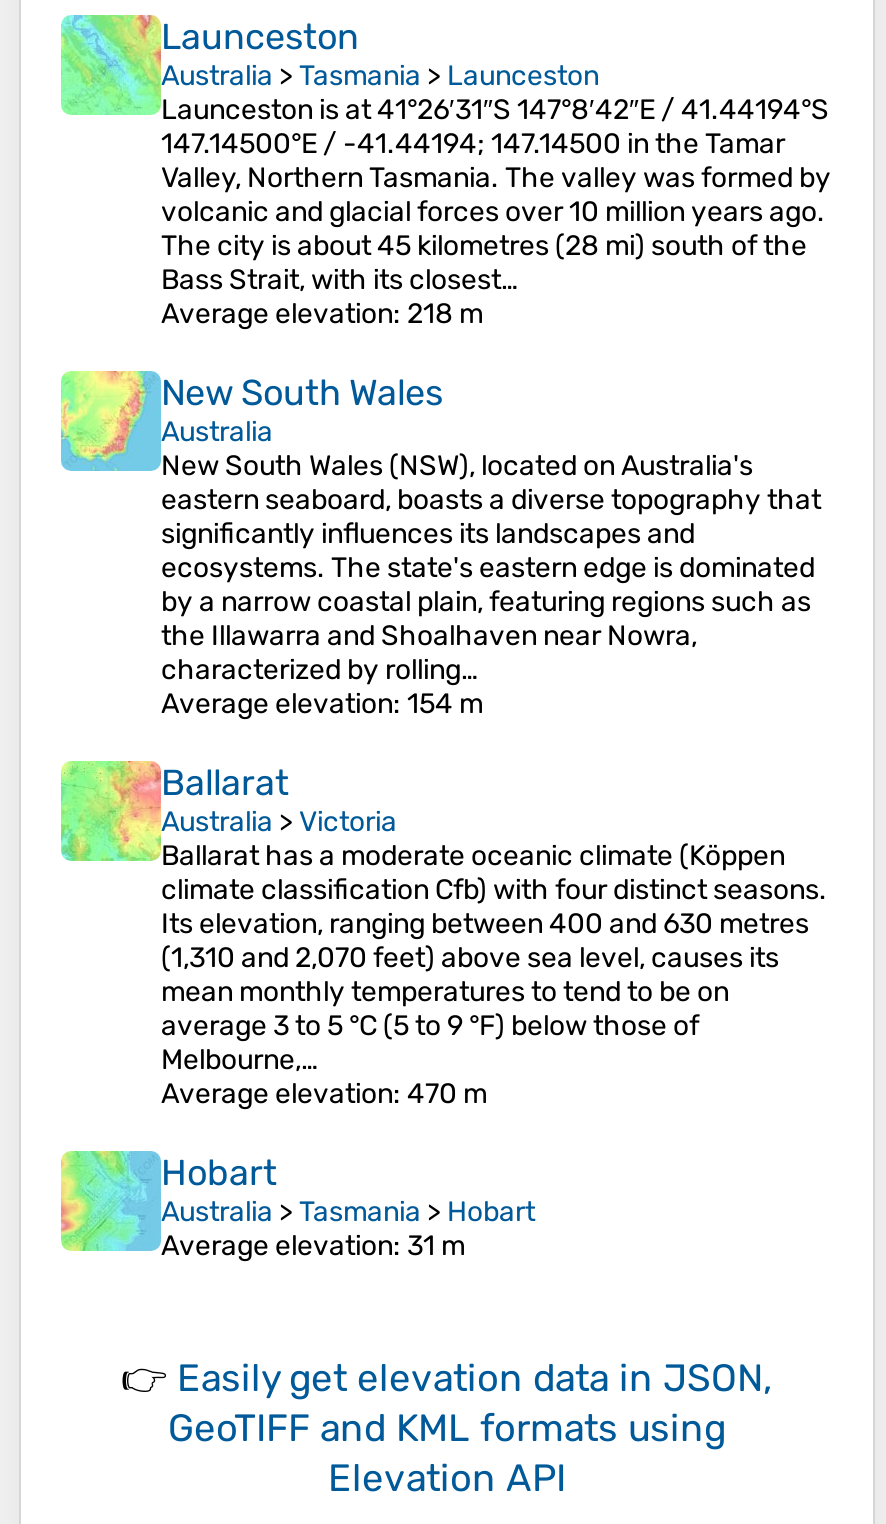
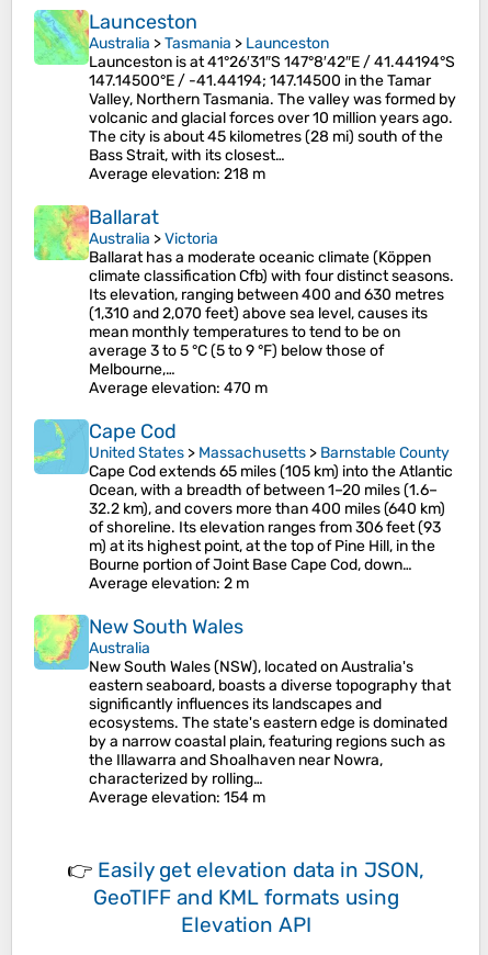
moved [59,369,821,721] -> [33,614,451,807]: [image] | New South Wales | Australia | ... | characterized by rolling… | Average elevation: 154 m
moved [57,757,827,1111] -> [32,203,454,397]: [image] | Ballarat | Australia > Victoria | ... | Melbourne,… | Average elevation: 470 m
[59,1149,535,1263] [image] | Hobart | Australia > Tasmania > Hobart | Average elevation: 31 m -> [33,418,453,593] [image] | Cape Cod | United States > Massachusetts > Barnstable County | Cape Cod extends 65 miles (105 km) into the Atlantic | Ocean, with a breadth of between 1–20 miles (1.6– | 32.2 km), and covers more than 400 miles (640 km) | of shoreline. Its elevation ranges from 306 feet (93 | m) at its highest point, at the top of Pine Hill, in the | Bourne portion of Joint Base Cape Cod, down… | Average elevation: 2 m

